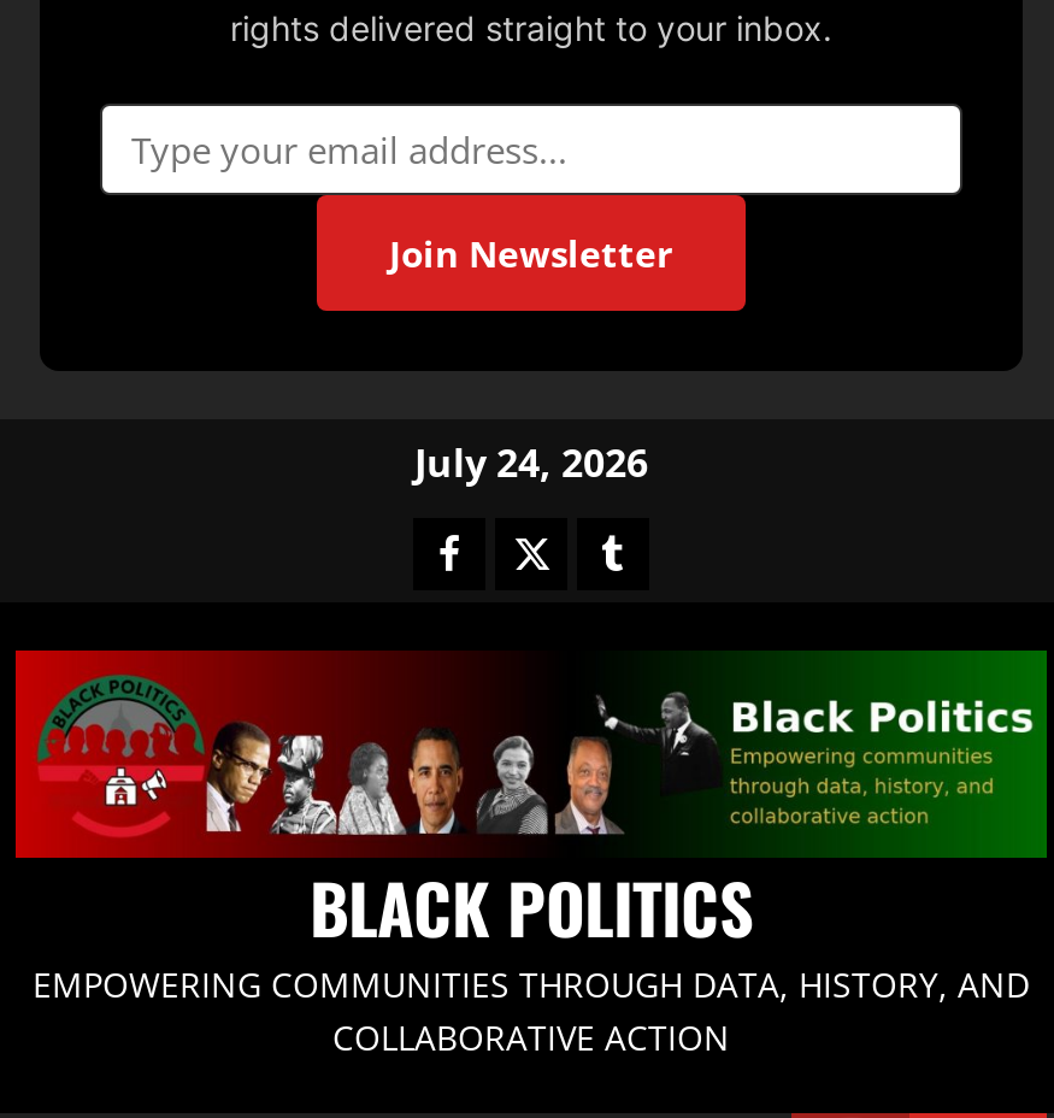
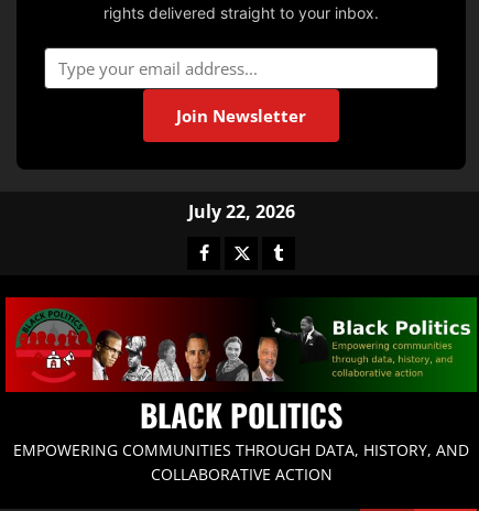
[414,436,648,489] July 24, 2026 -> [188,199,295,224] July 22, 2026

